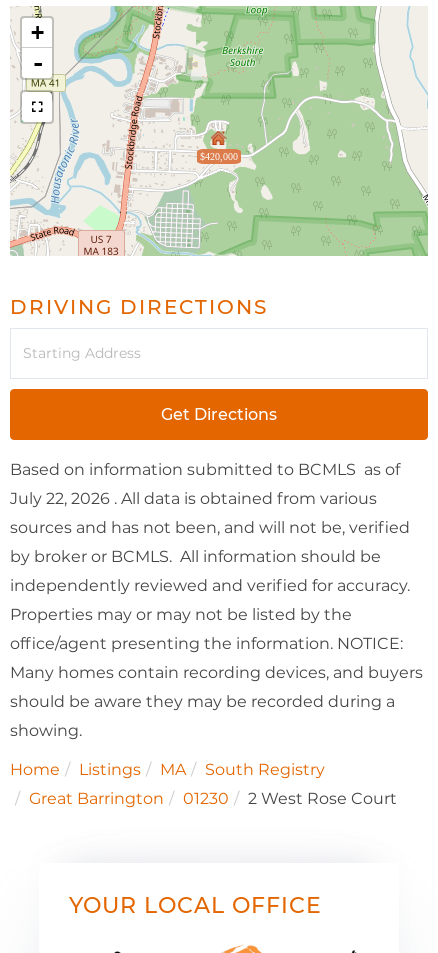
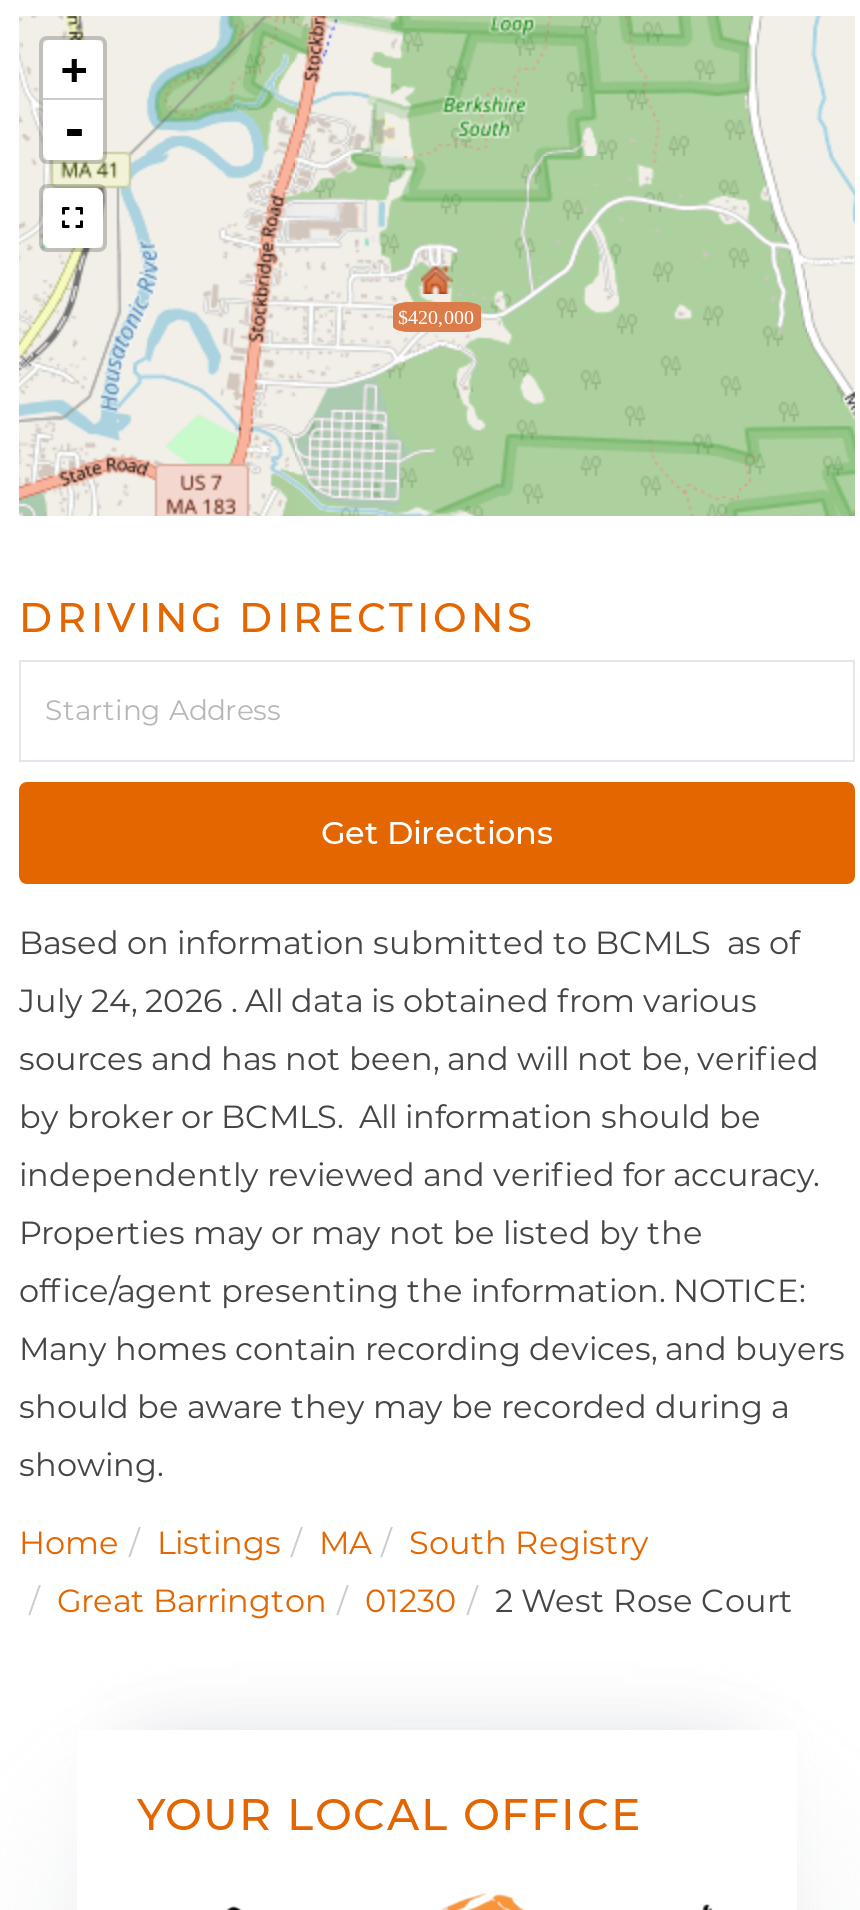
[10,489,377,508] July 22, 2026 . All data is obtained from various -> [19,981,757,1019] July 24, 2026 . All data is obtained from various

